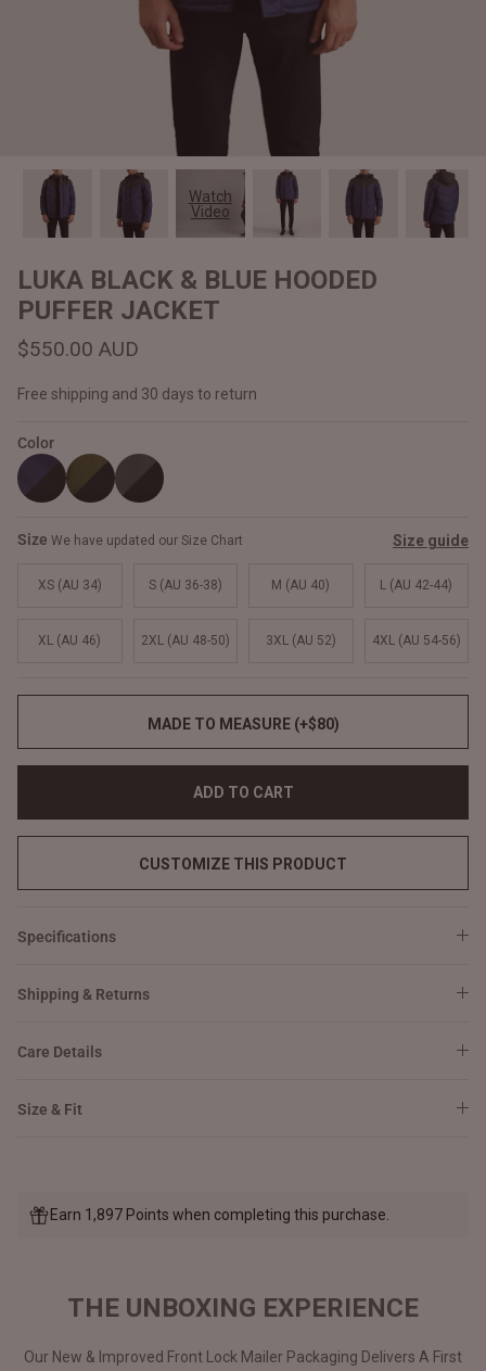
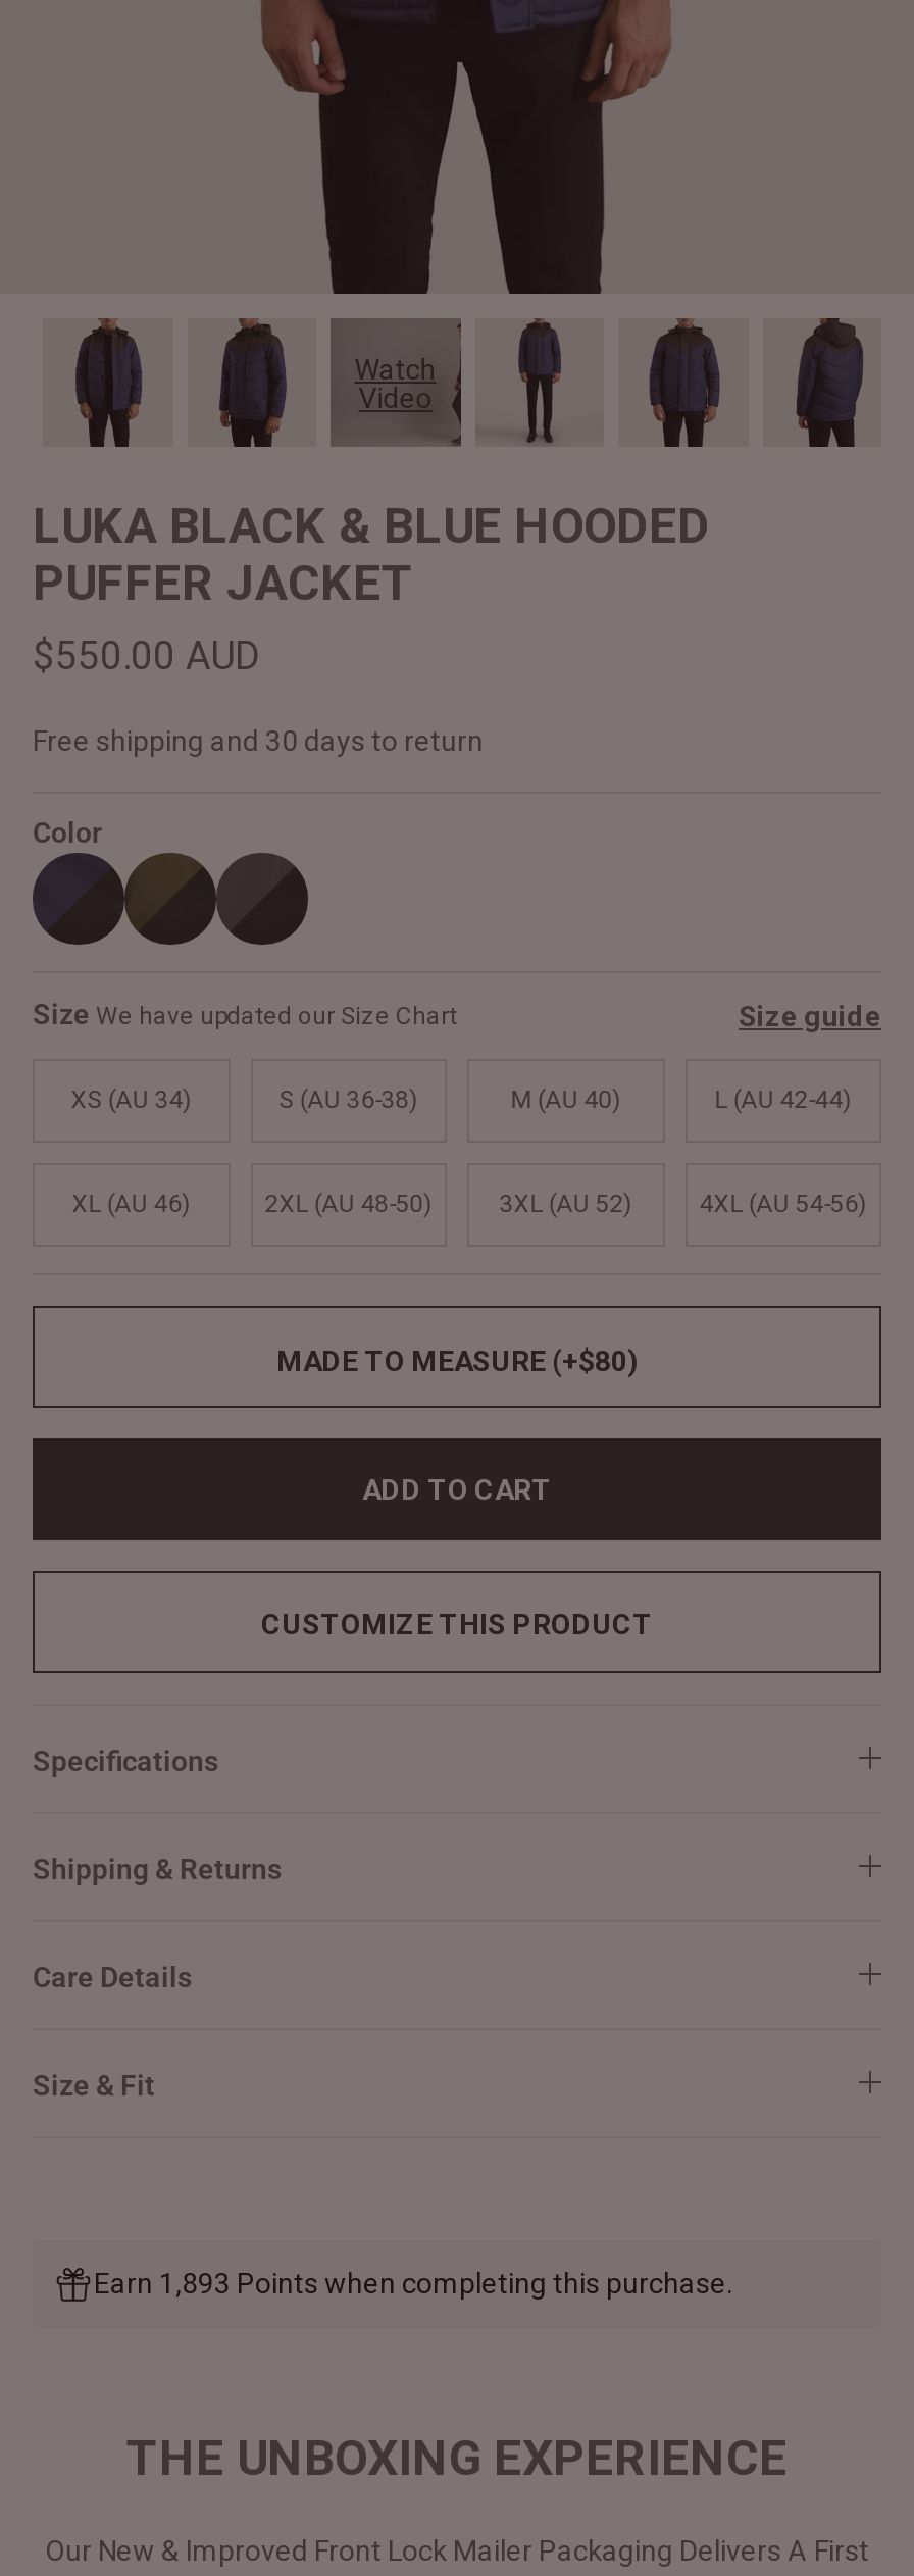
[50,1207,389,1224] Earn 1,897 Points when completing this purchase. -> [94,2268,732,2301] Earn 1,893 Points when completing this purchase.

